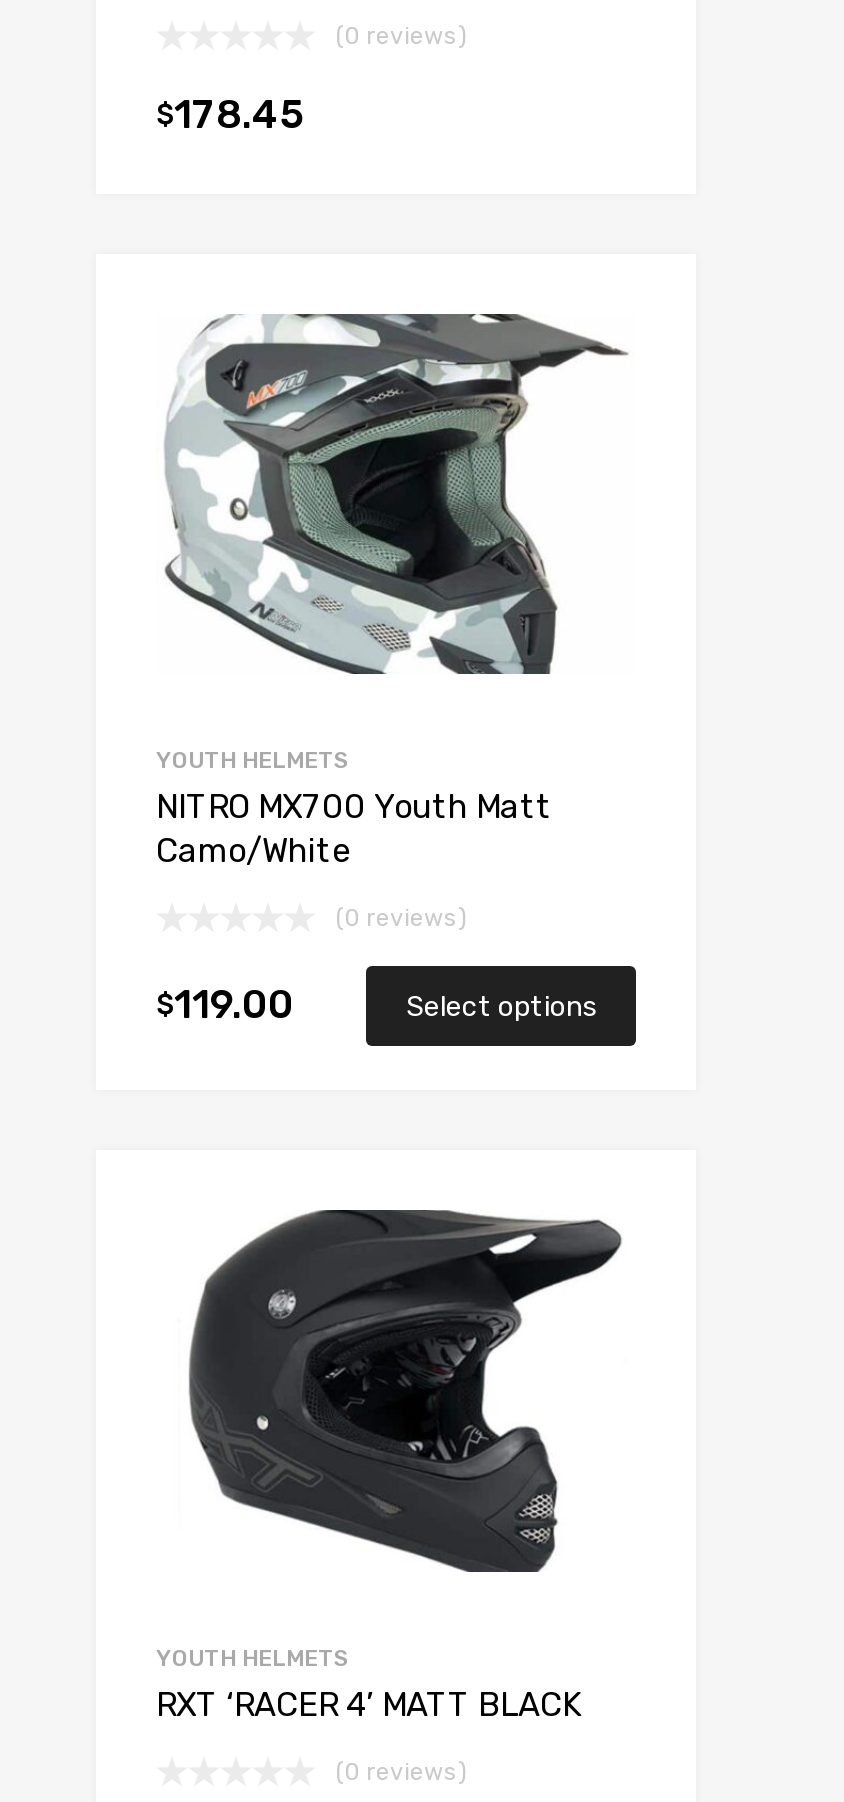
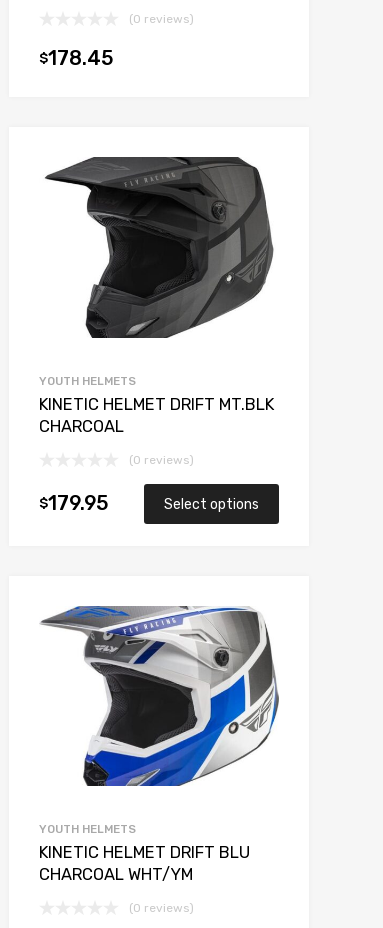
[164,312,628,676] [image] -> [44,156,274,339] [image]
[156,787,552,869] NITRO MX700 Youth Matt | Camo/White -> [39,394,274,435] KINETIC HELMET DRIFT MT.BLK | CHARCOAL
[156,981,294,1027] $119.00 -> [39,491,108,514] $179.95
[160,1210,636,1574] [image] -> [40,605,280,787] [image]
[156,1685,580,1723] RXT ‘RACER 4’ MATT BLACK -> [39,843,250,884] KINETIC HELMET DRIFT BLU | CHARCOAL WHT/YM

